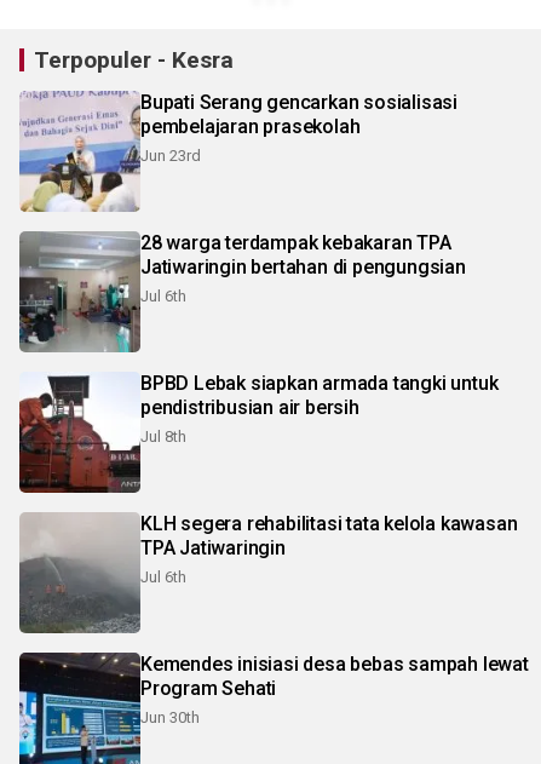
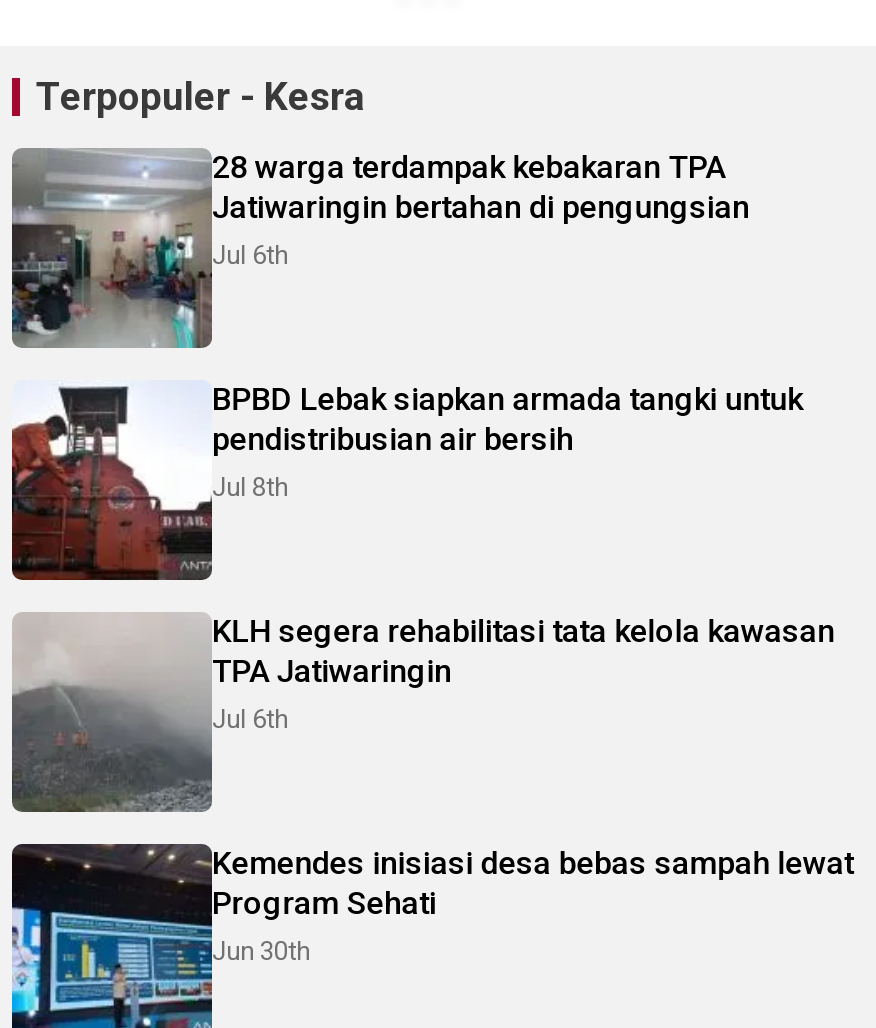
[18,91,457,212] [image] | Bupati Serang gencarkan sosialisasi | pembelajaran prasekolah | Jun 23rd -> none

